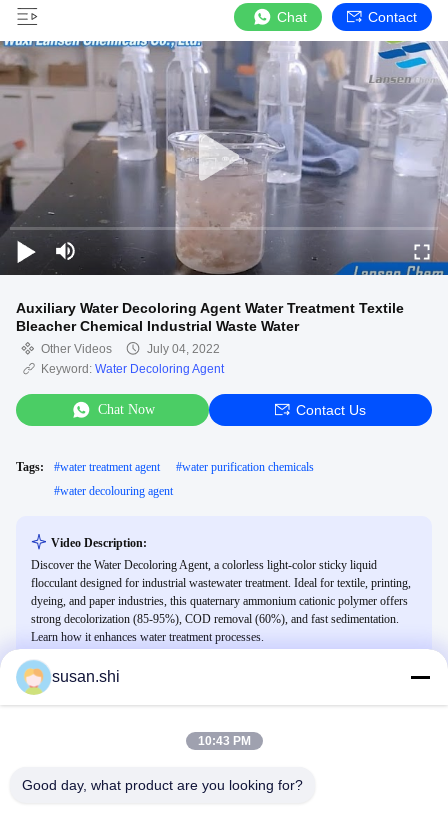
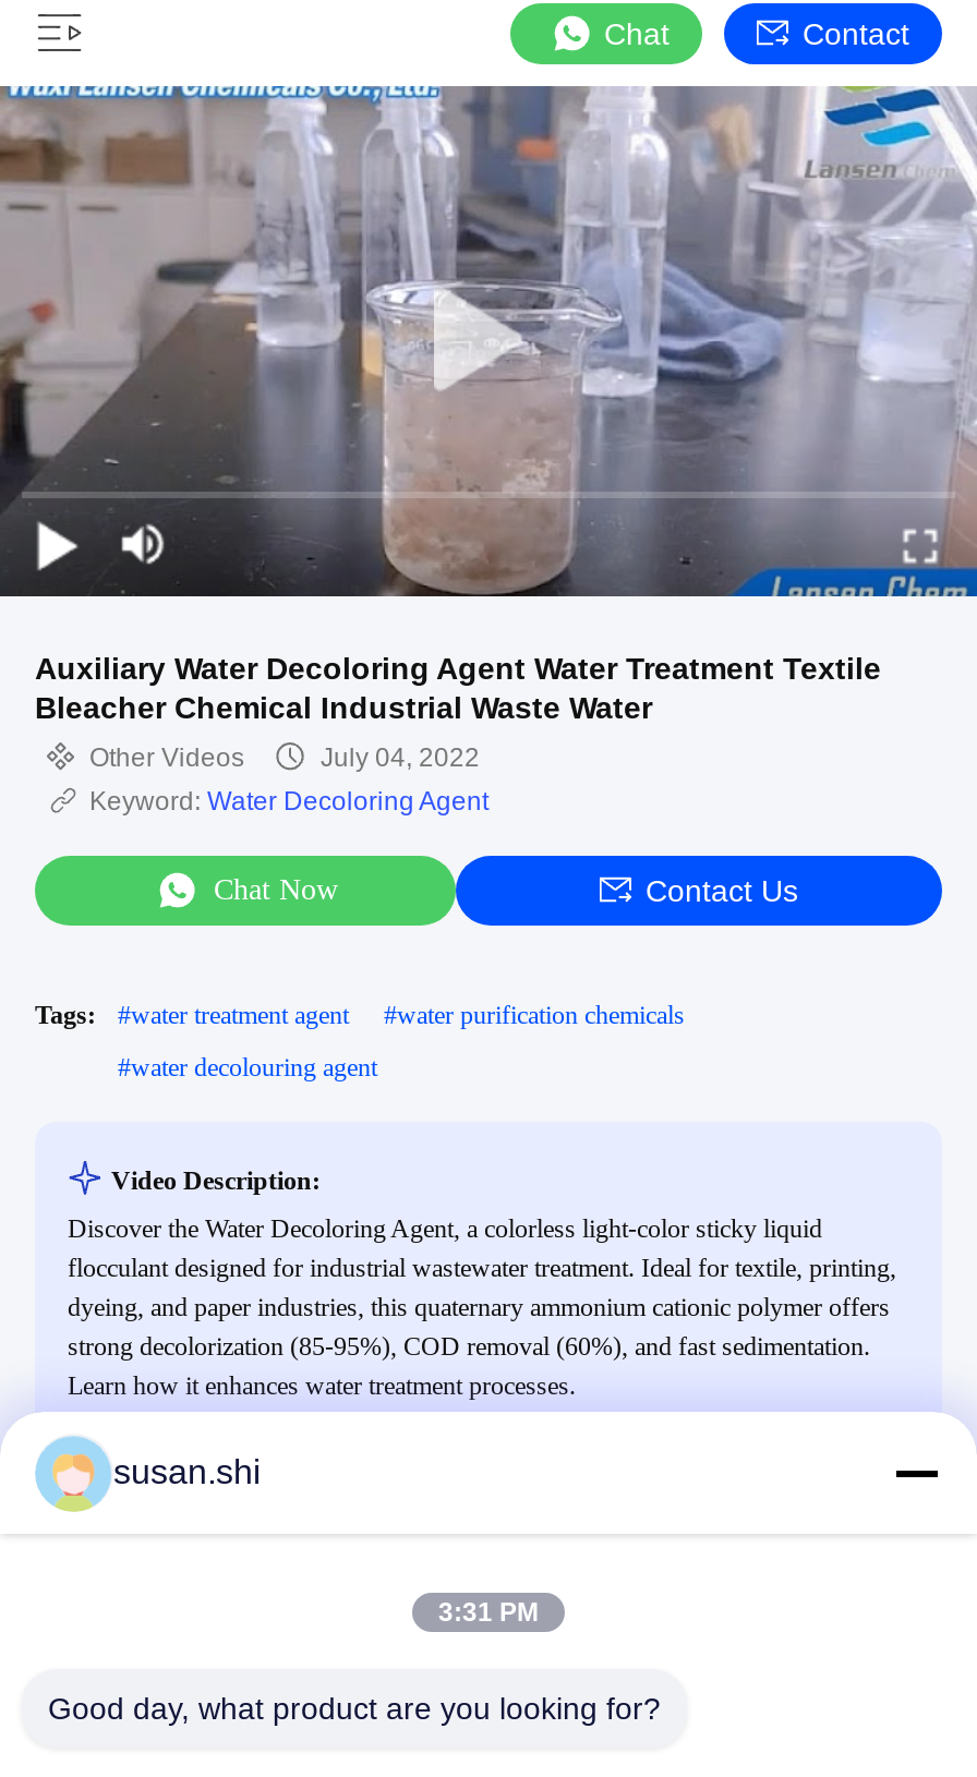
[197,734,250,748] 10:43 PM -> [438,1597,539,1628] 3:31 PM

